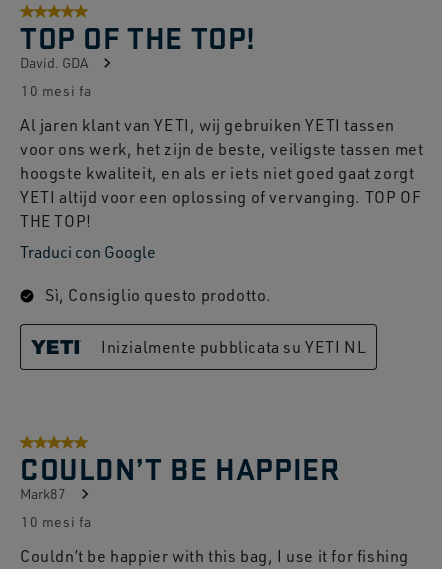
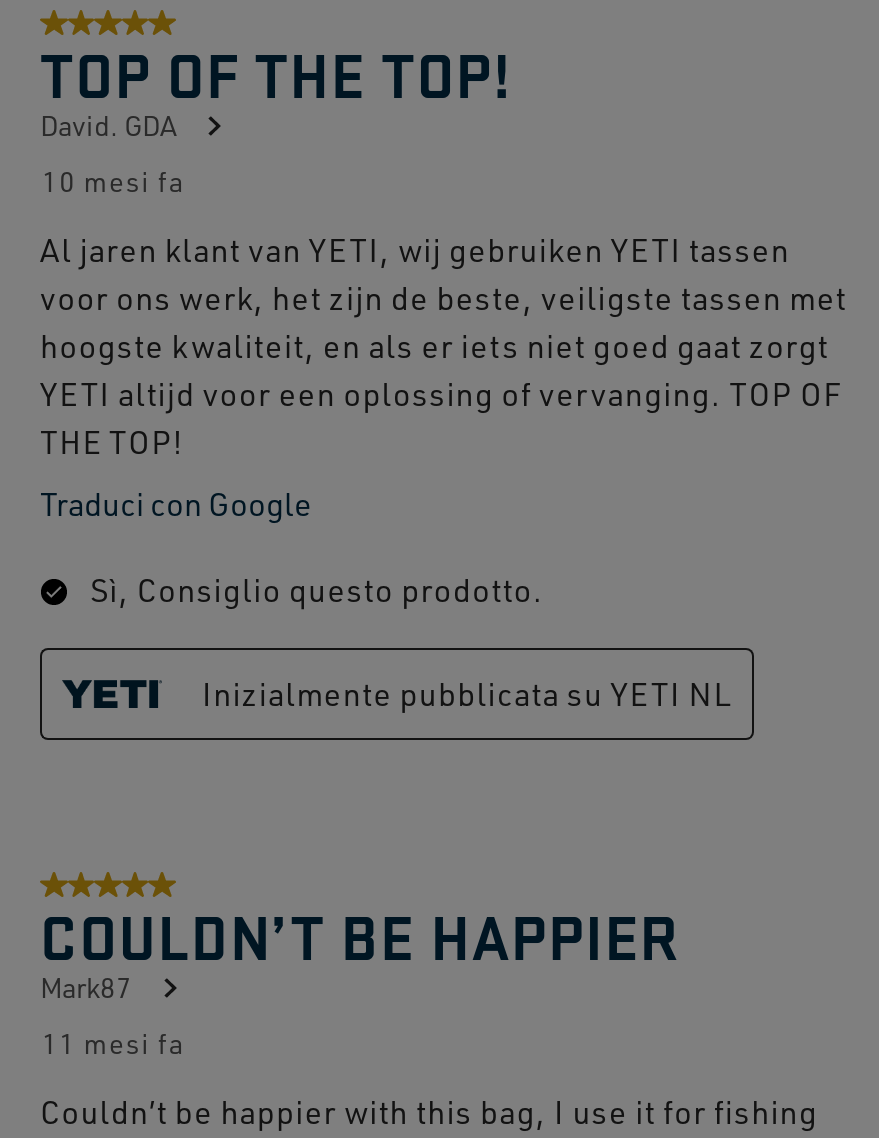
[21,513,92,530] 10 mesi fa -> [42,1026,184,1060] 11 mesi fa

